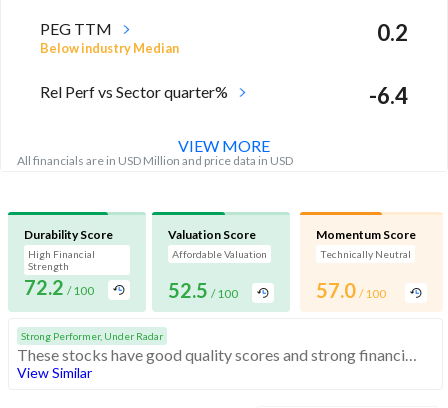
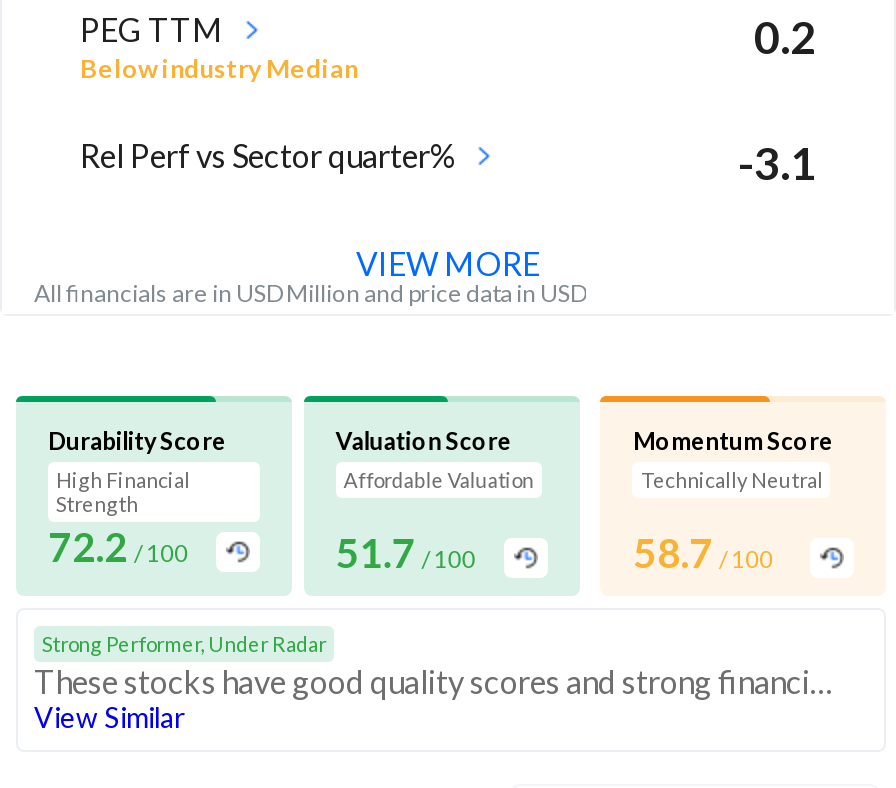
[369,82,408,109] -6.4 -> [738,136,816,190] -3.1
[168,278,238,302] 52.5 / 100 -> [336,528,476,576] 51.7 / 100
[316,278,386,302] 57.0 / 100 -> [633,528,773,576] 58.7 / 100

